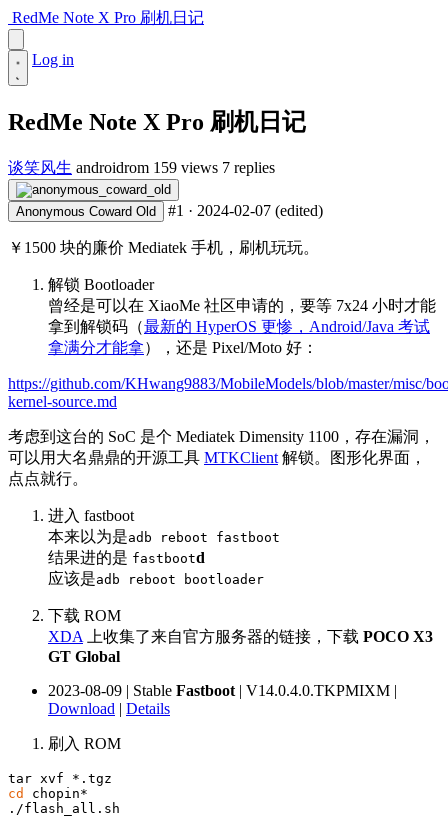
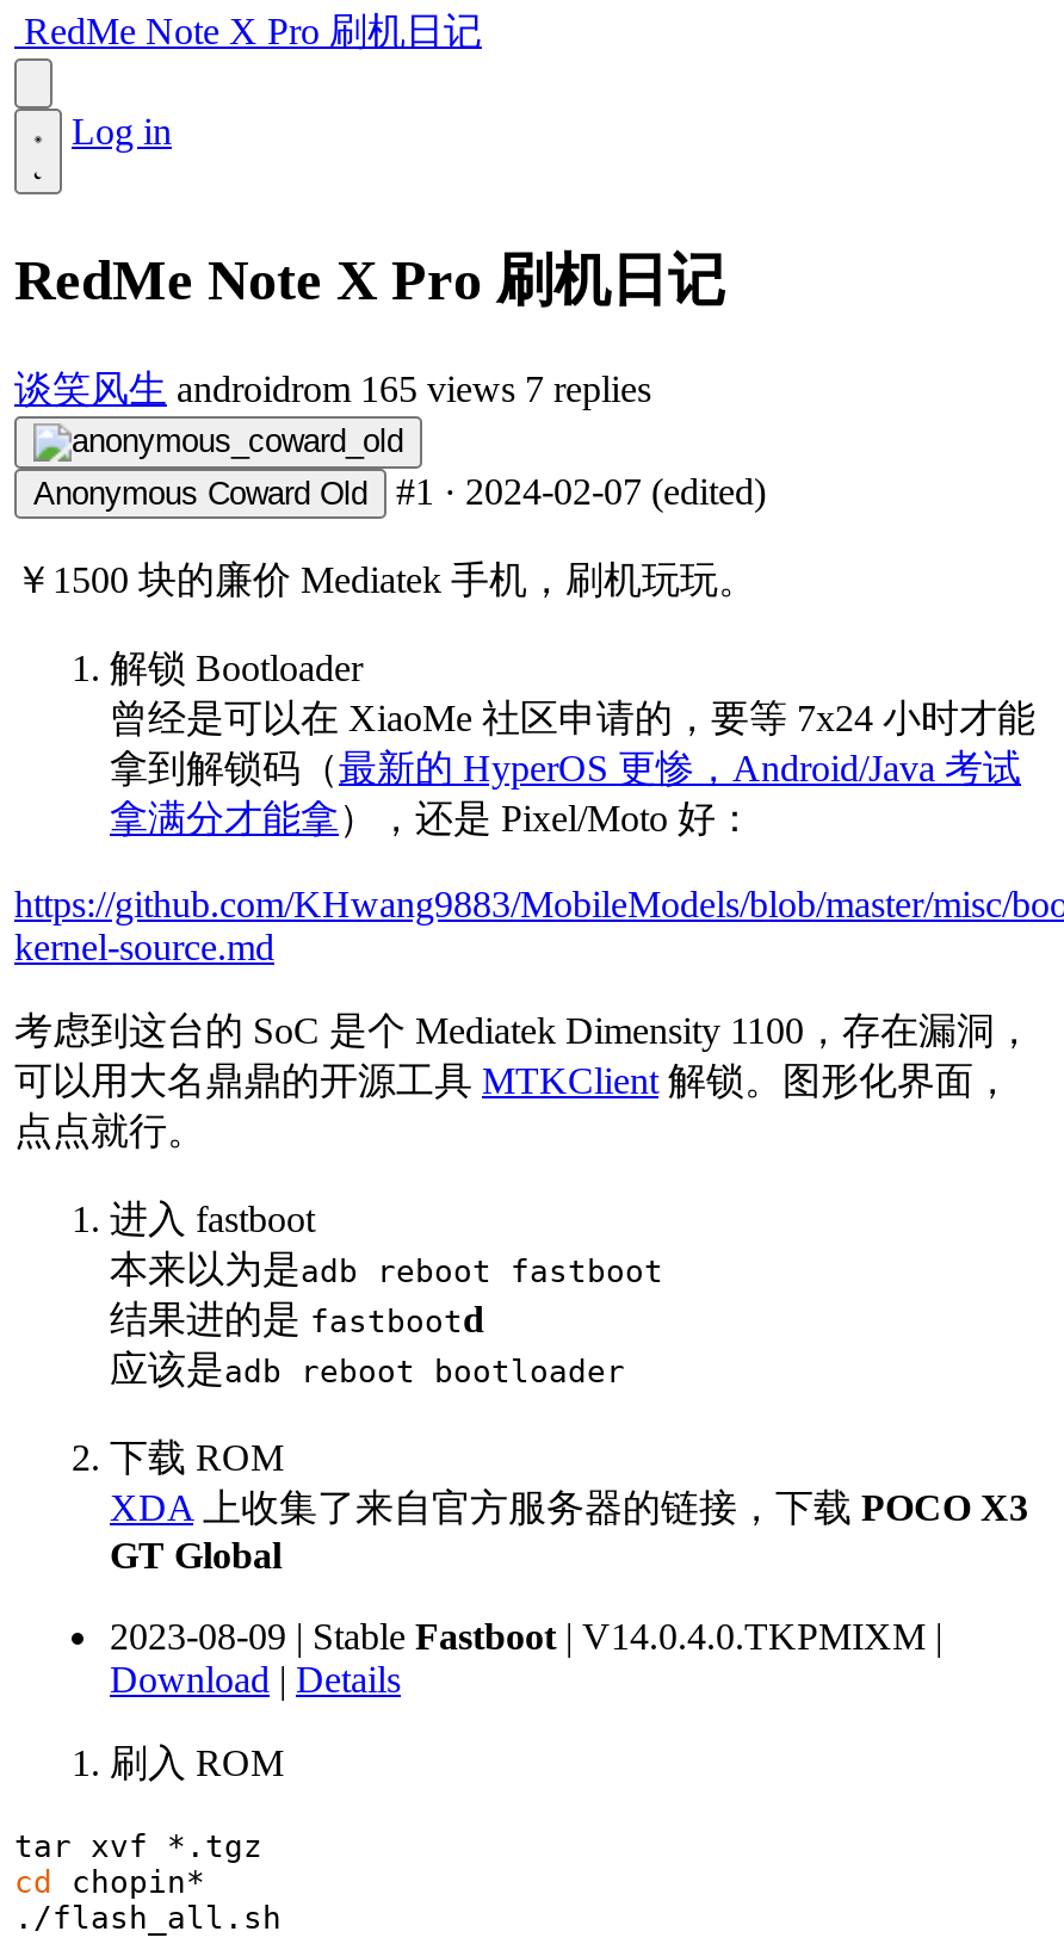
[8,159,275,176] 谈笑风生 androidrom 159 views 7 replies -> [14,368,651,409] 谈笑风生 androidrom 165 views 7 replies

